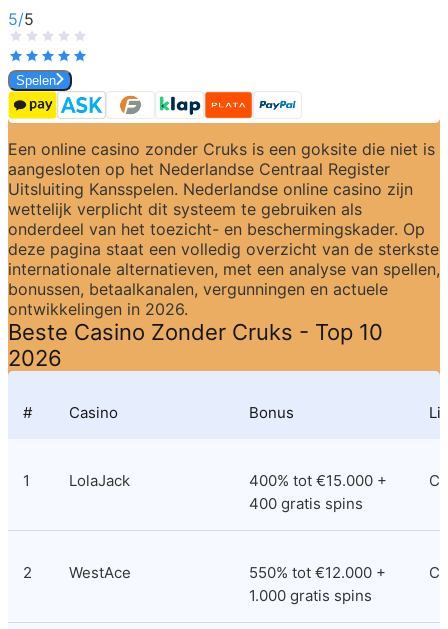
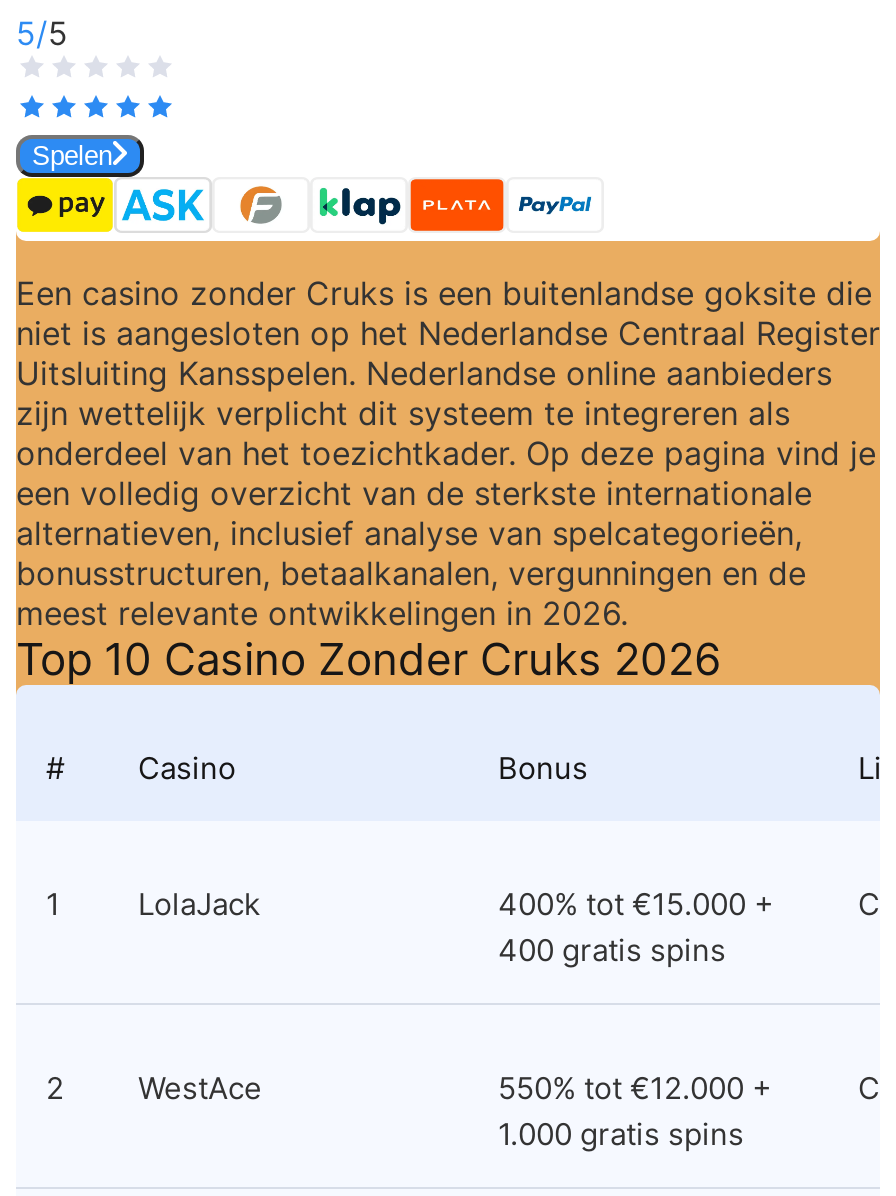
[8,139,440,371] Een online casino zonder Cruks is een goksite die niet is | aangesloten op het Nederlandse Centraal Register | Uitsluiting Kansspelen. Nederlandse online casino zijn | wettelijk verplicht dit systeem te gebruiken als | onderdeel van het toezicht- en beschermingskader. Op | deze pagina staat een volledig overzicht van de sterkste | internationale alternatieven, met een analyse van spellen, | bonussen, betaalkanalen, vergunningen en actuele | ontwikkelingen in 2026. | Beste Casino Zonder Cruks - Top 10 | 2026 -> [16,273,880,685] Een casino zonder Cruks is een buitenlandse goksite die | niet is aangesloten op het Nederlandse Centraal Register | Uitsluiting Kansspelen. Nederlandse online aanbieders | zijn wettelijk verplicht dit systeem te integreren als | onderdeel van het toezichtkader. Op deze pagina vind je | een volledig overzicht van de sterkste internationale | alternatieven, inclusief analyse van spelcategorieën, | bonusstructuren, betaalkanalen, vergunningen en de | meest relevante ontwikkelingen in 2026. | Top 10 Casino Zonder Cruks 2026

